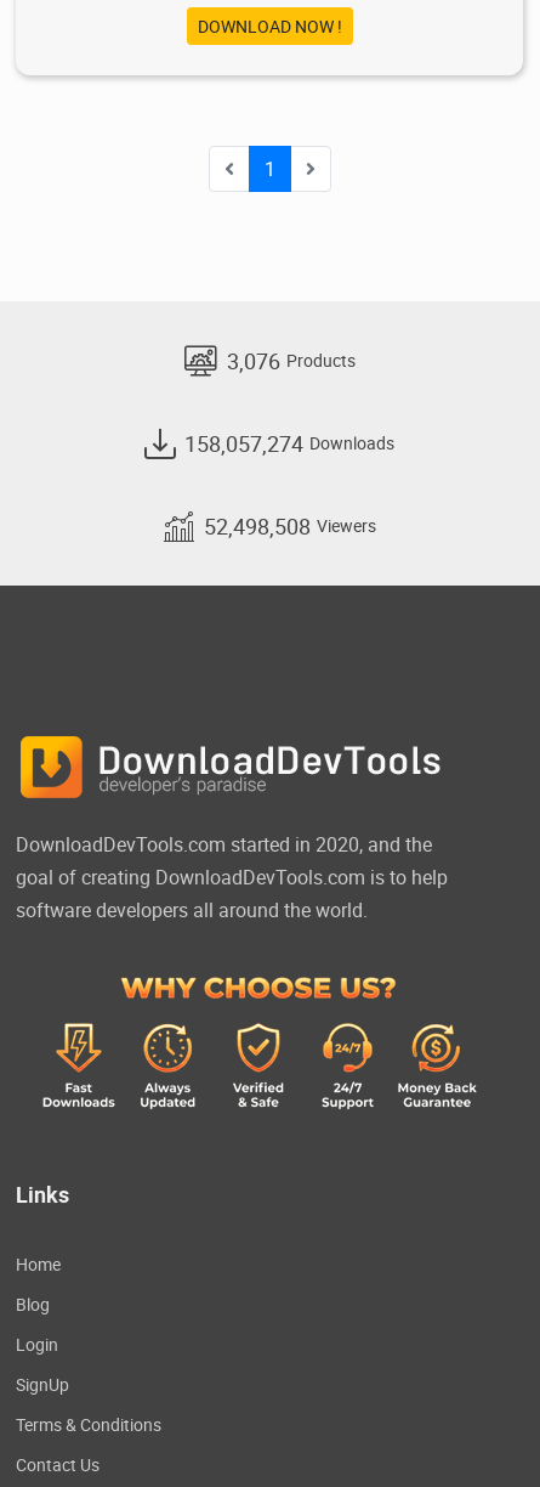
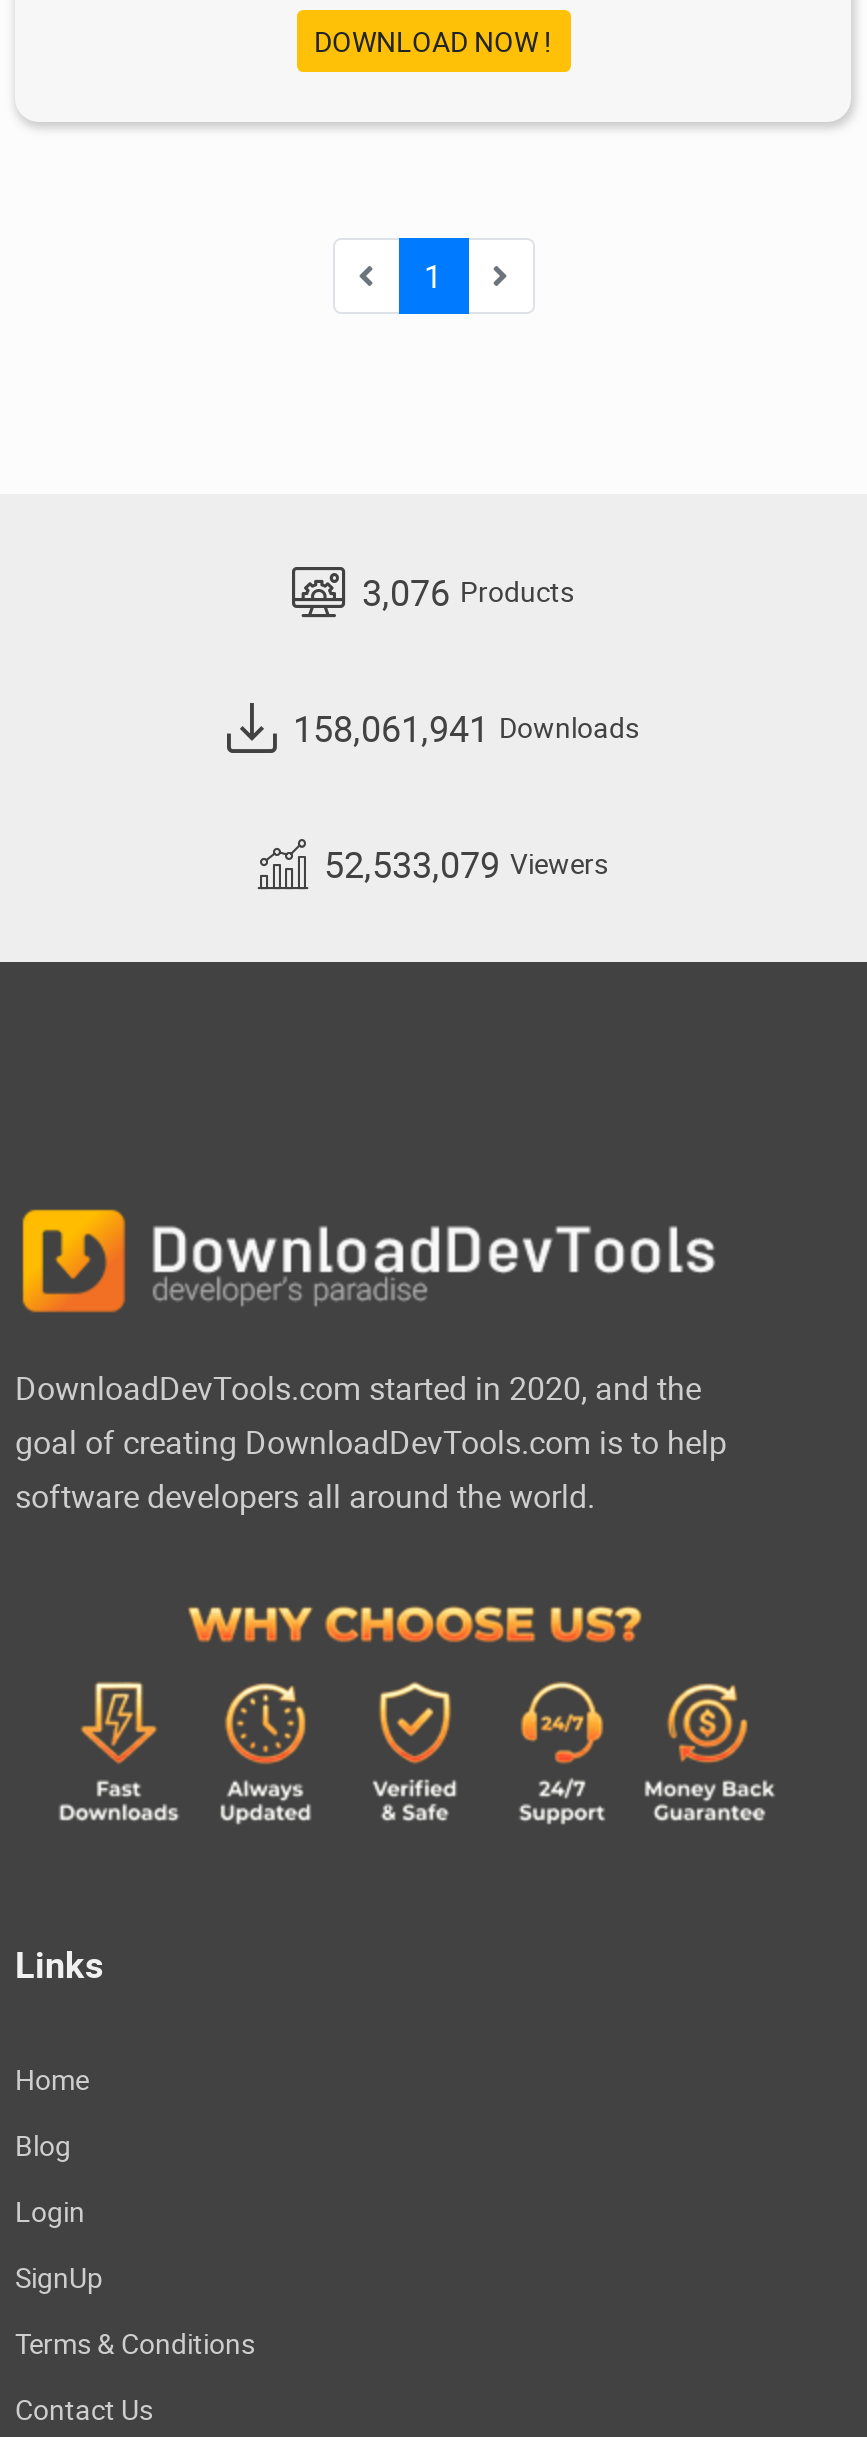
[184,429,394,458] 158,057,274 Downloads -> [293,704,639,752] 158,061,941 Downloads
[203,511,376,541] 52,498,508 Viewers -> [324,840,608,888] 52,533,079 Viewers

